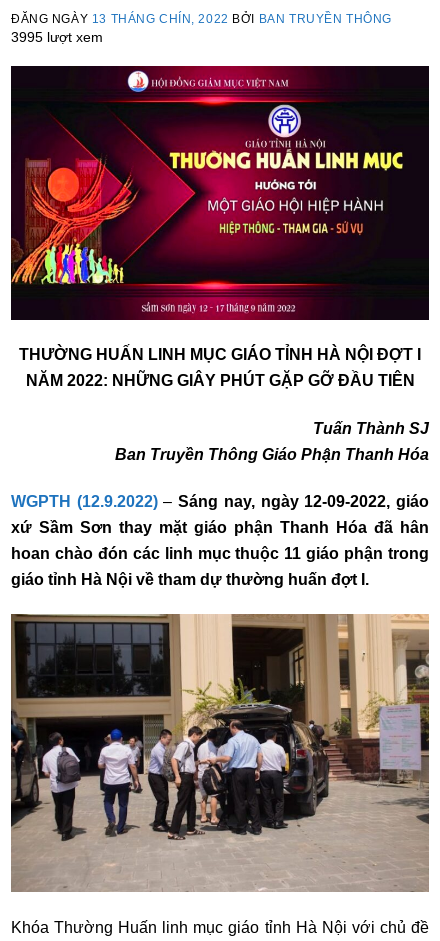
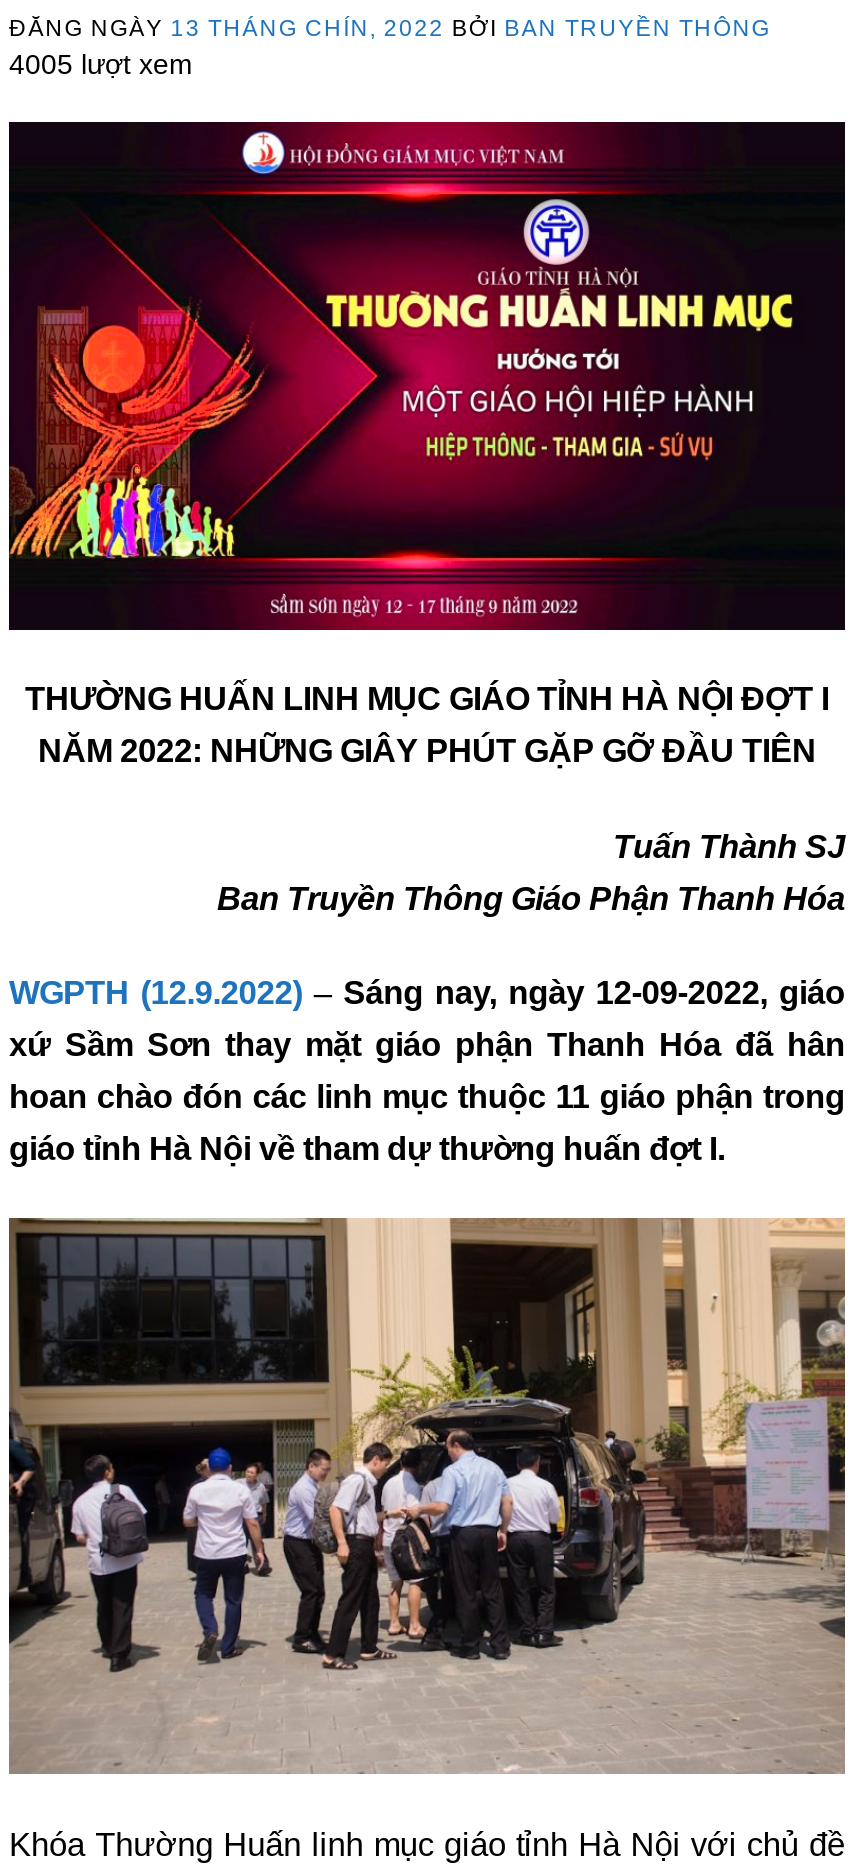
[11,29,103,45] 3995 lượt xem -> [9,48,193,80] 4005 lượt xem

